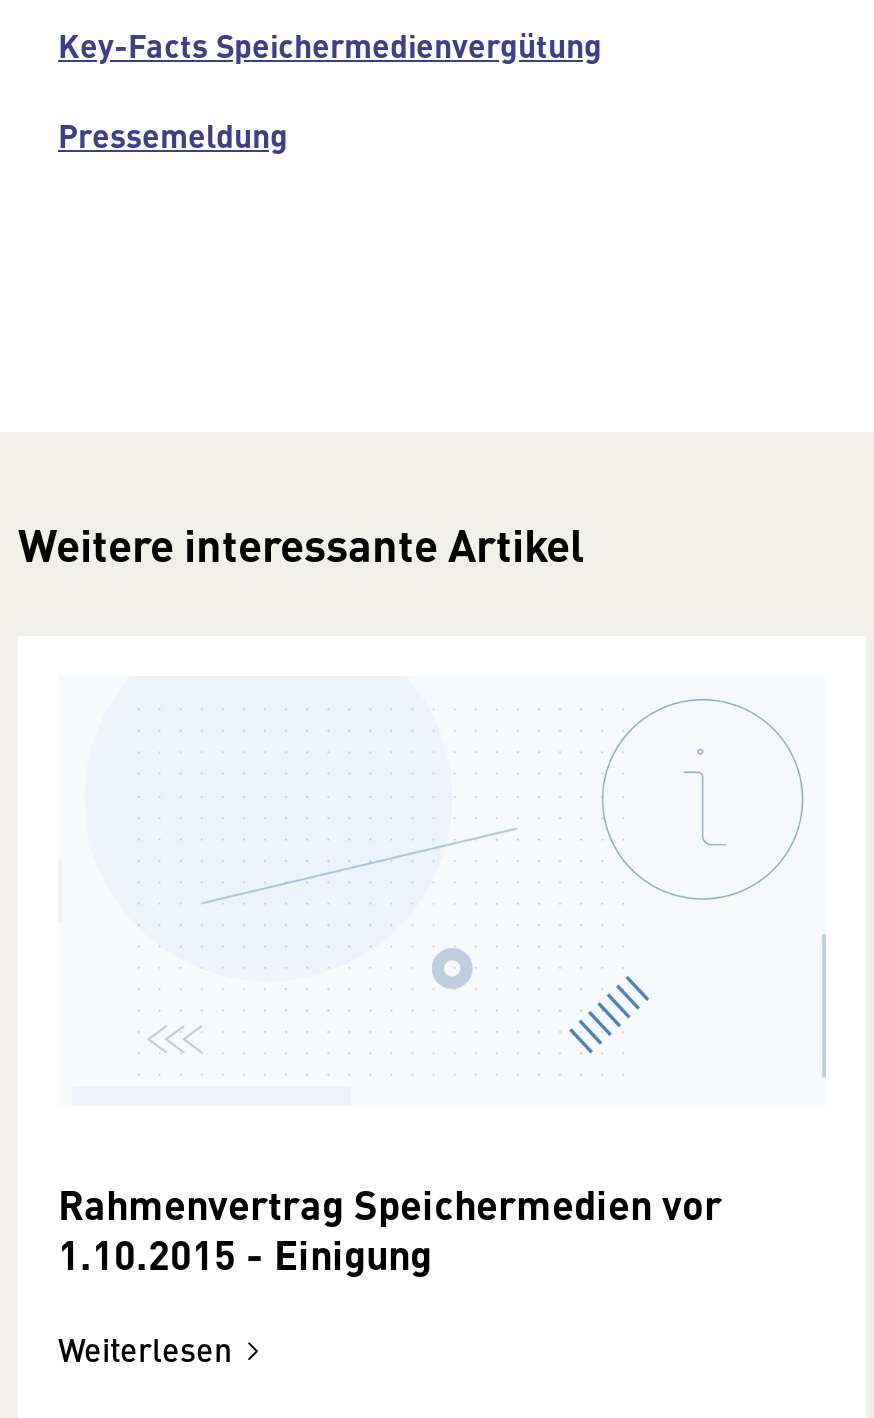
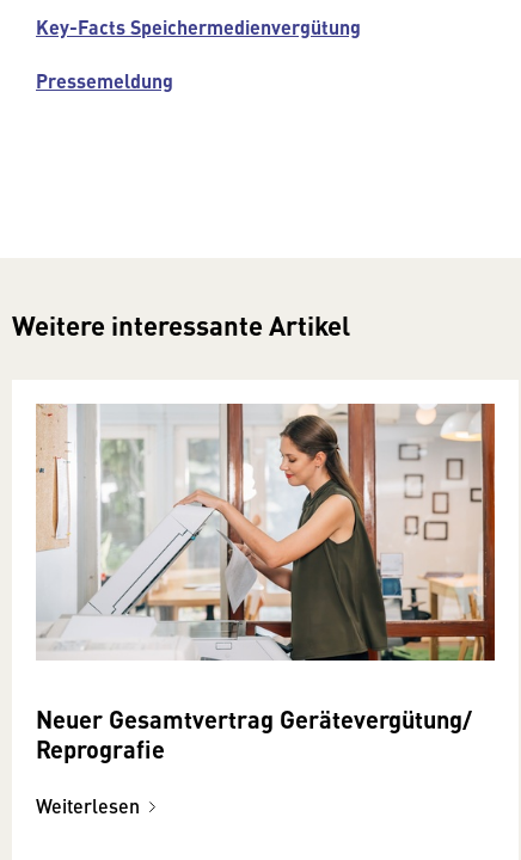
none -> [35,403,496,662] [image]
[58,1175,722,1283] Rahmenvertrag Speichermedien vor | 1.10.2015 - Einigung -> [36,702,472,766] Neuer Gesamtvertrag Gerätevergütung/ | Reprografie

